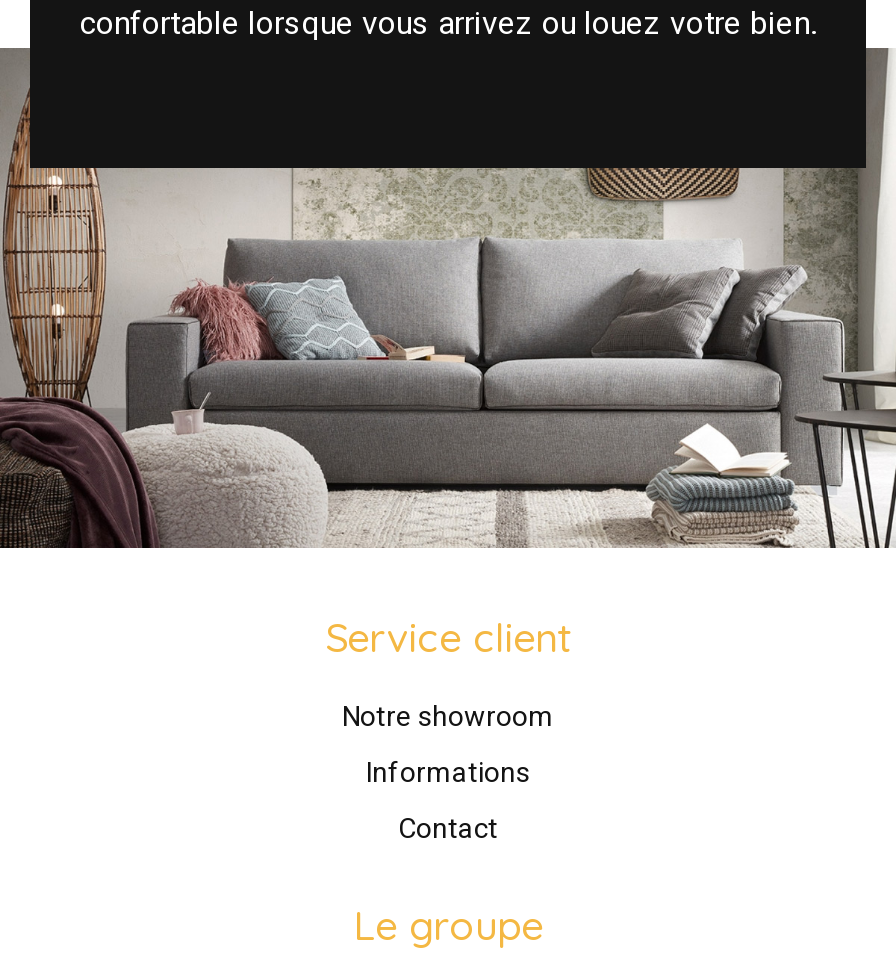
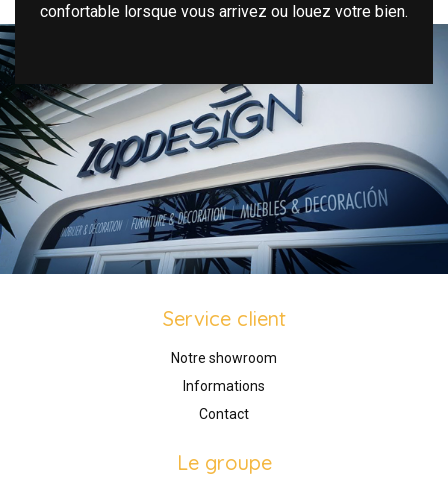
[6,48,890,550] [image] -> [3,23,445,275] [image]

